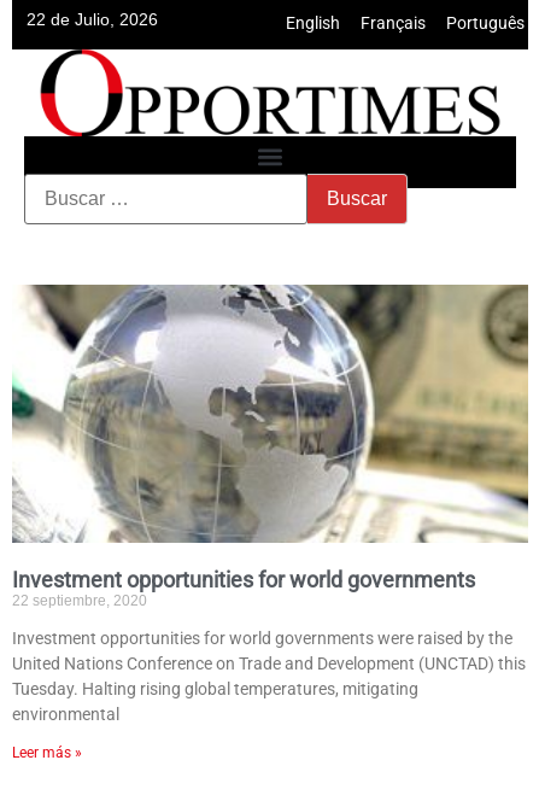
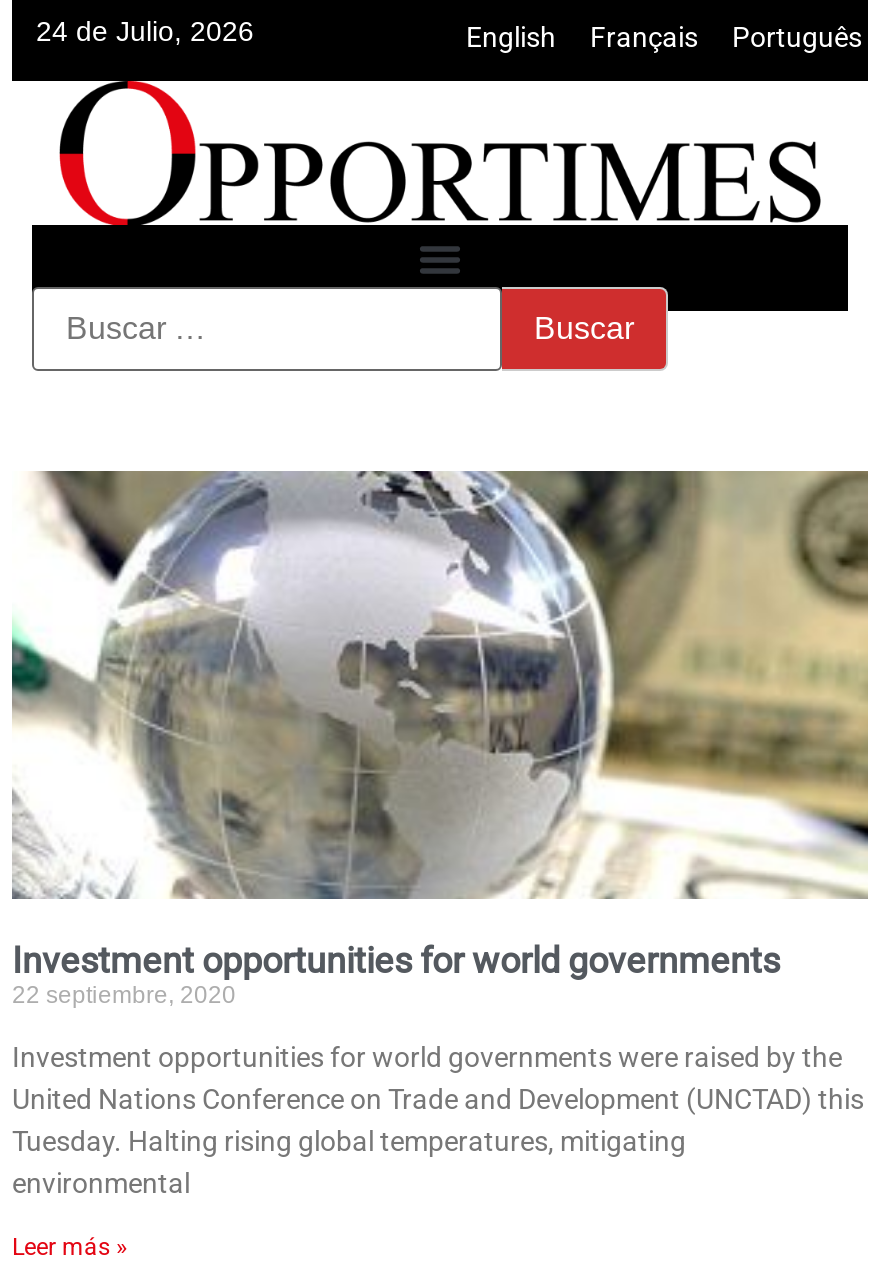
[27,10,158,29] 22 de Julio, 2026 -> [36,15,254,47] 24 de Julio, 2026

